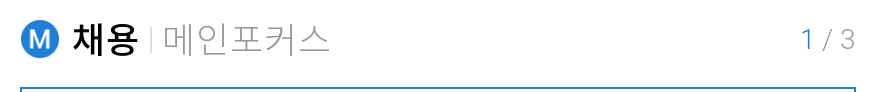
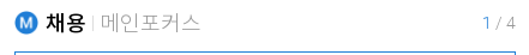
[800,24,856,56] 1 / 3 -> [482,14,516,33] 1 / 4

